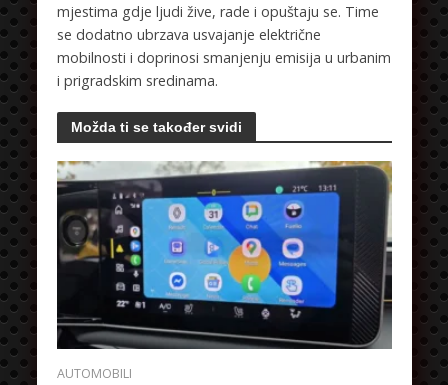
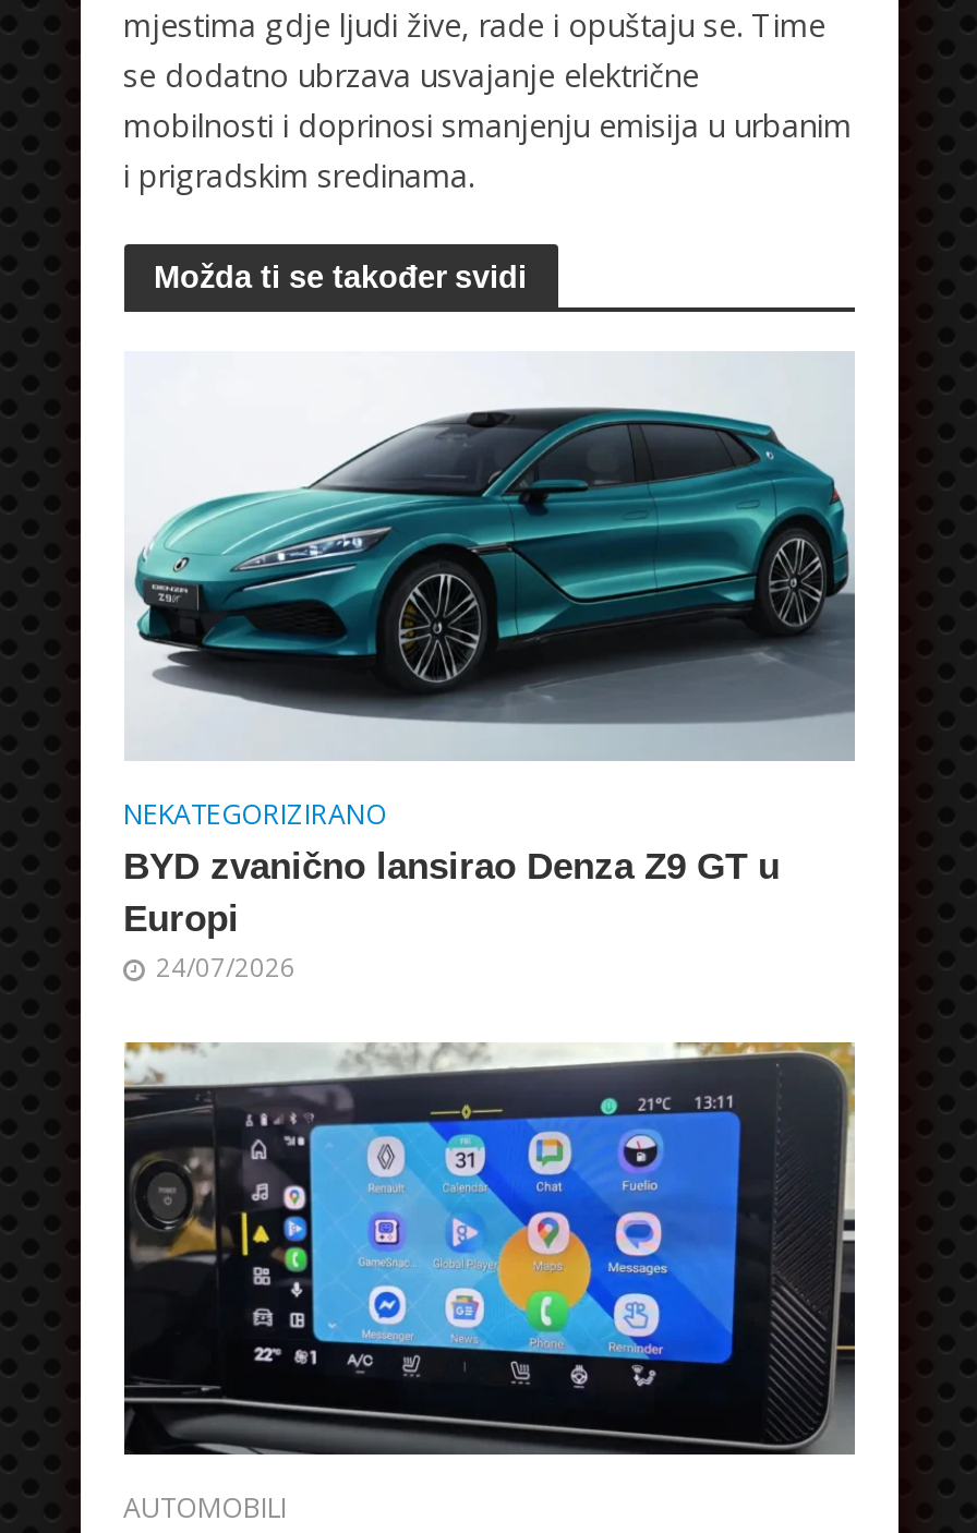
none -> [123,351,855,985] [image] | NEKATEGORIZIRANO | BYD zvanično lansirao Denza Z9 GT u | Europi | 24/07/2026

